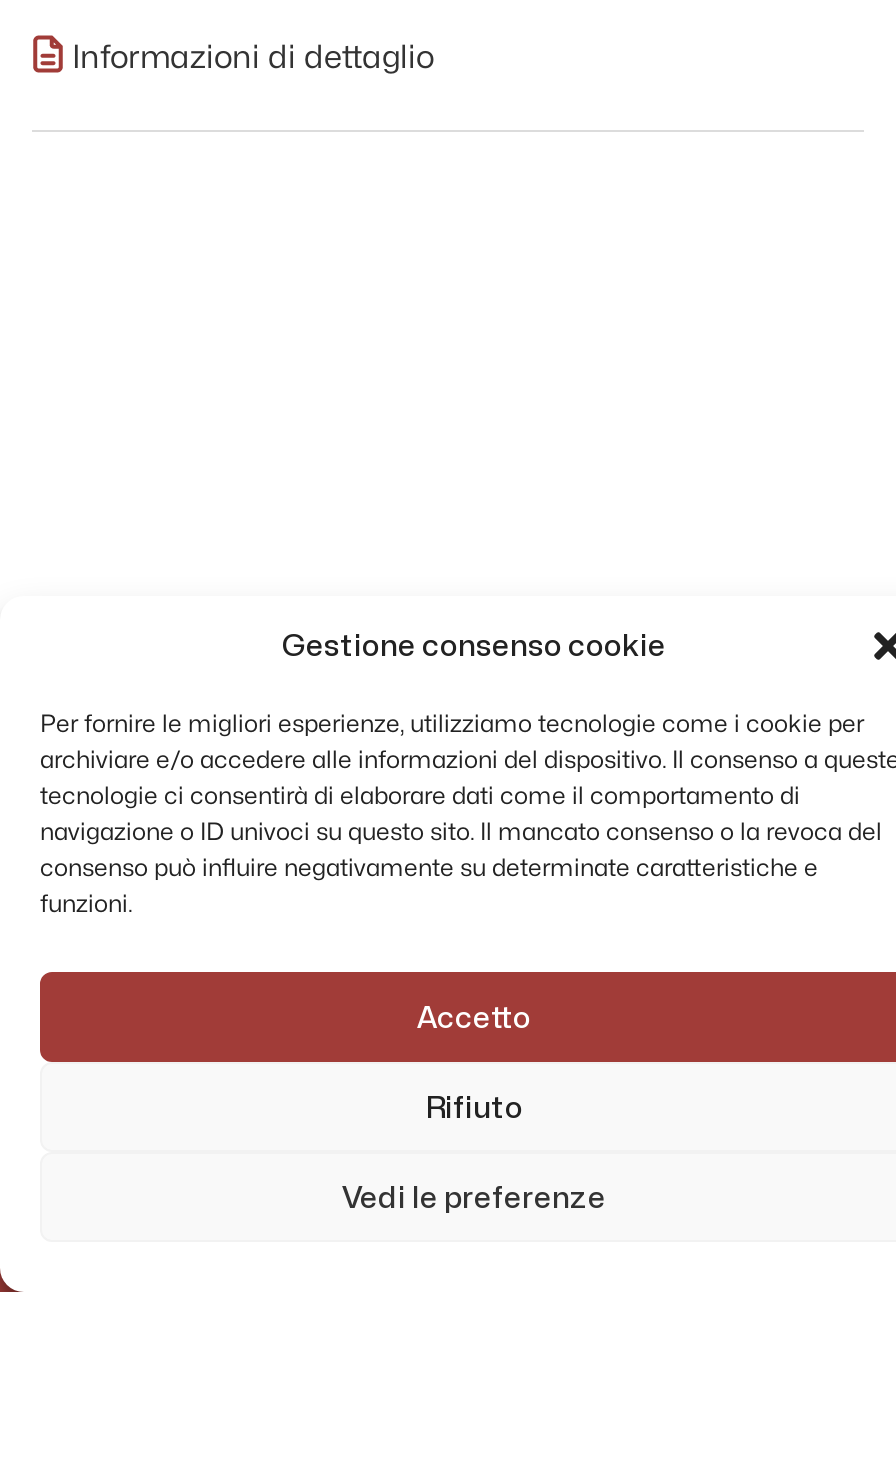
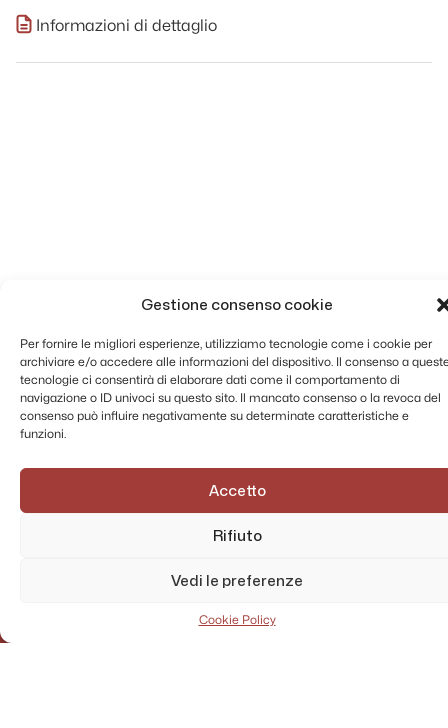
none -> [198,614,275,626] Cookie Policy

